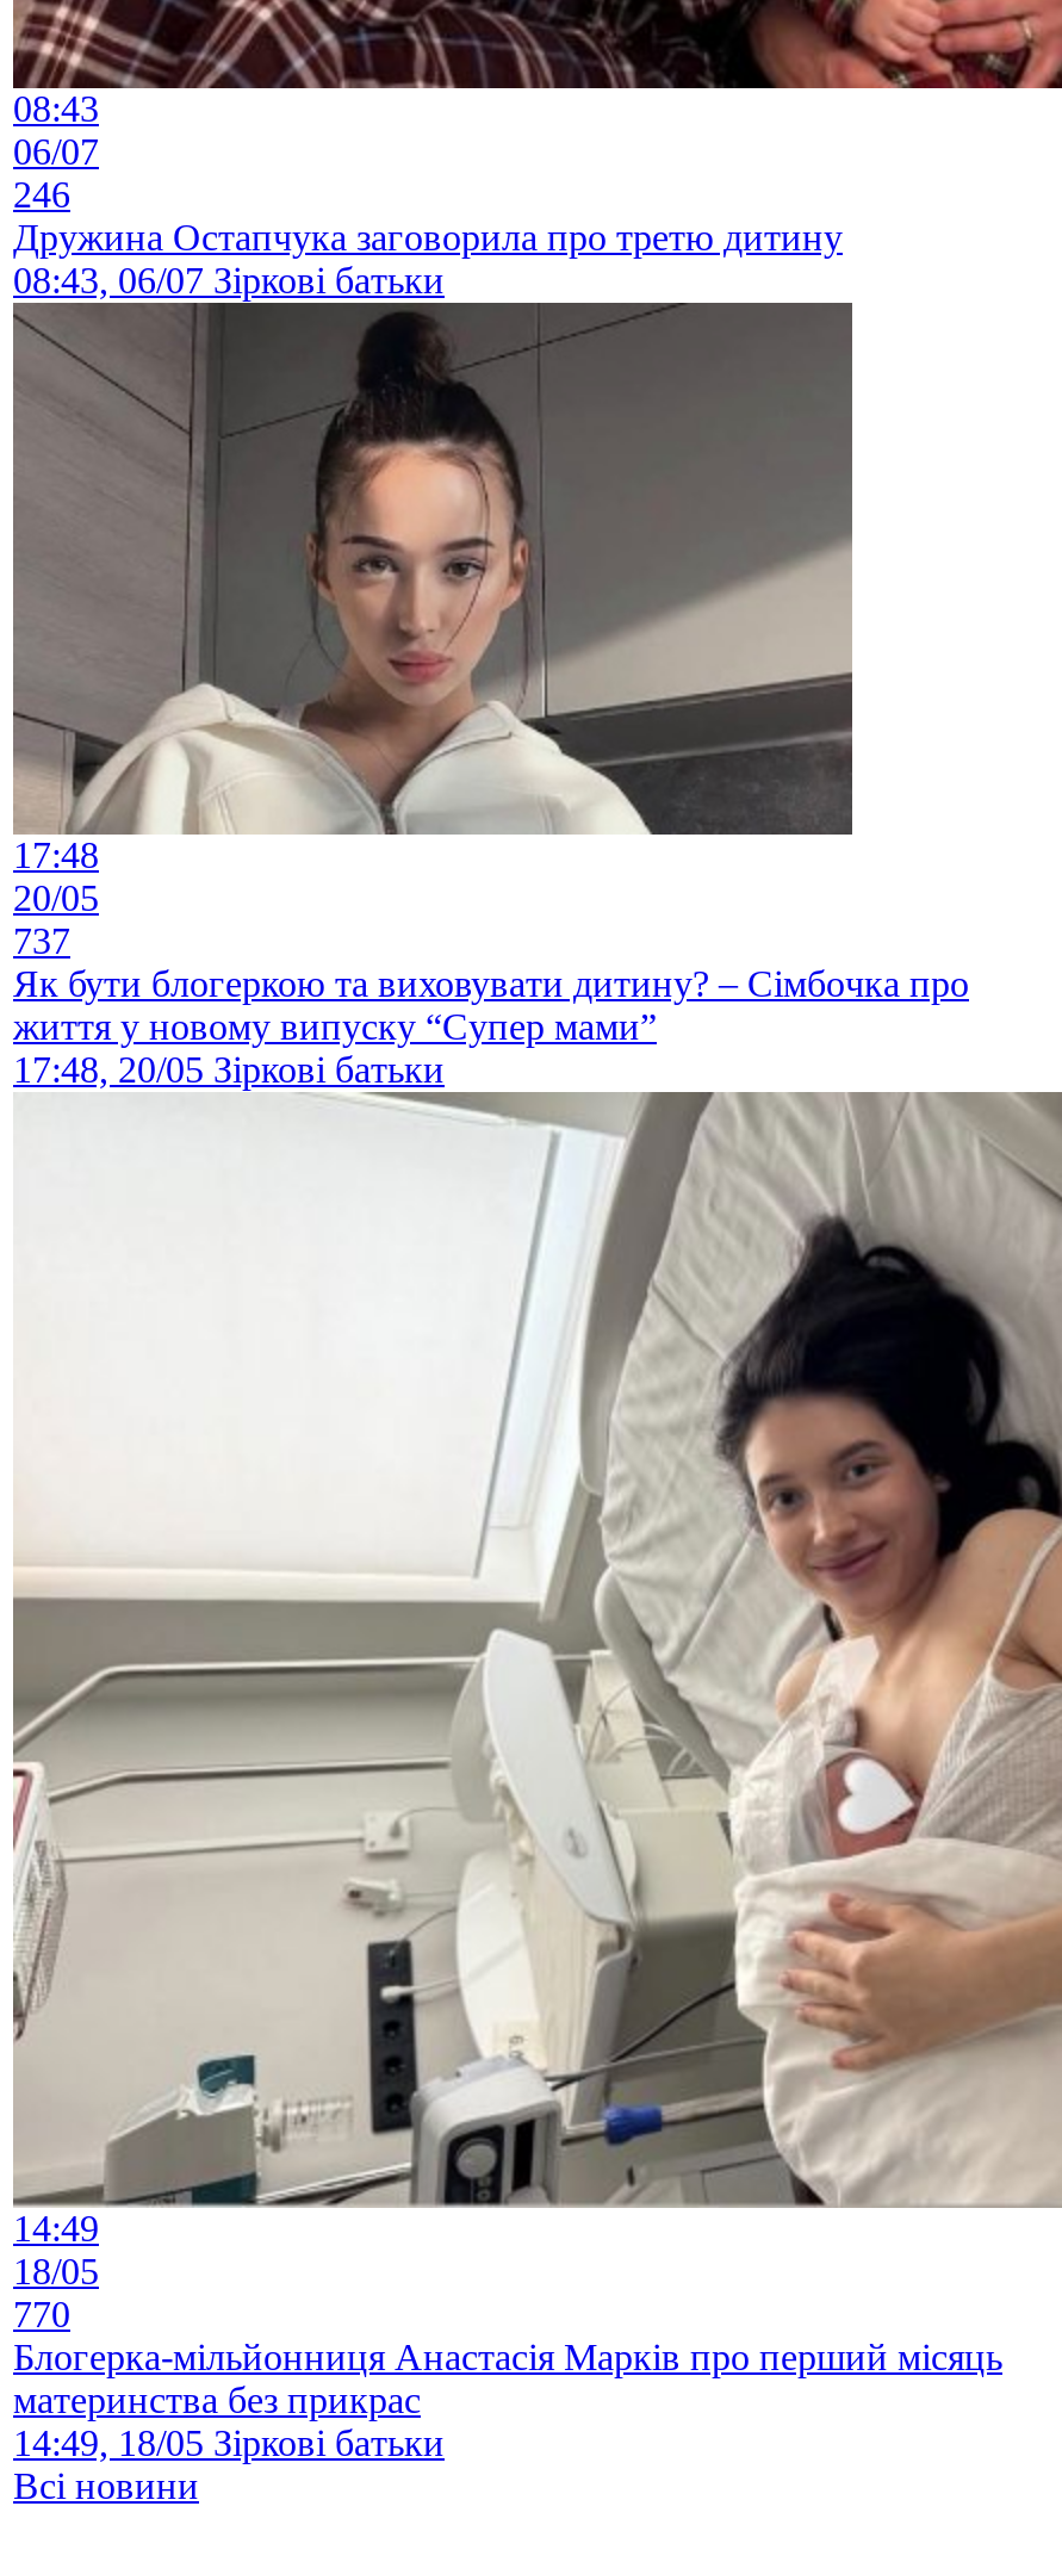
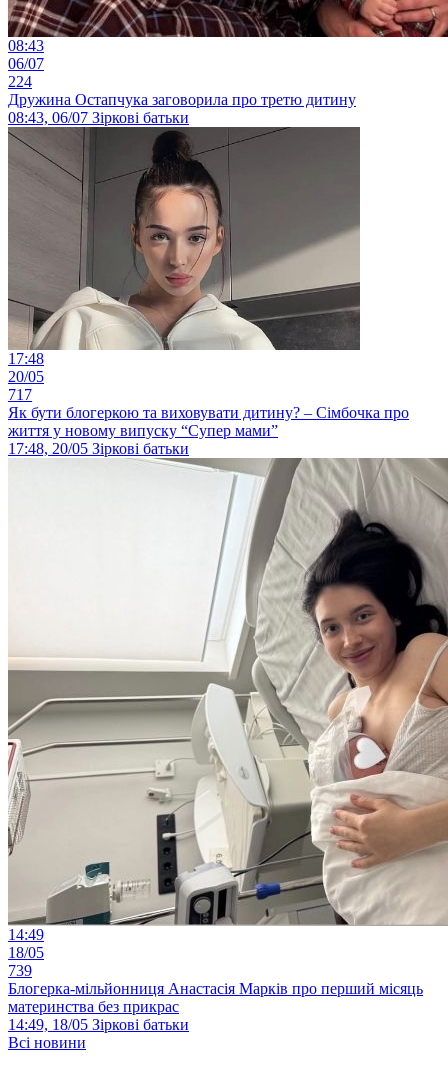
[13,175,70,215] 246 -> [8,73,32,90] 224
[13,921,70,962] 737 -> [8,386,32,403] 717
[13,2294,70,2335] 770 -> [8,962,32,979] 739

